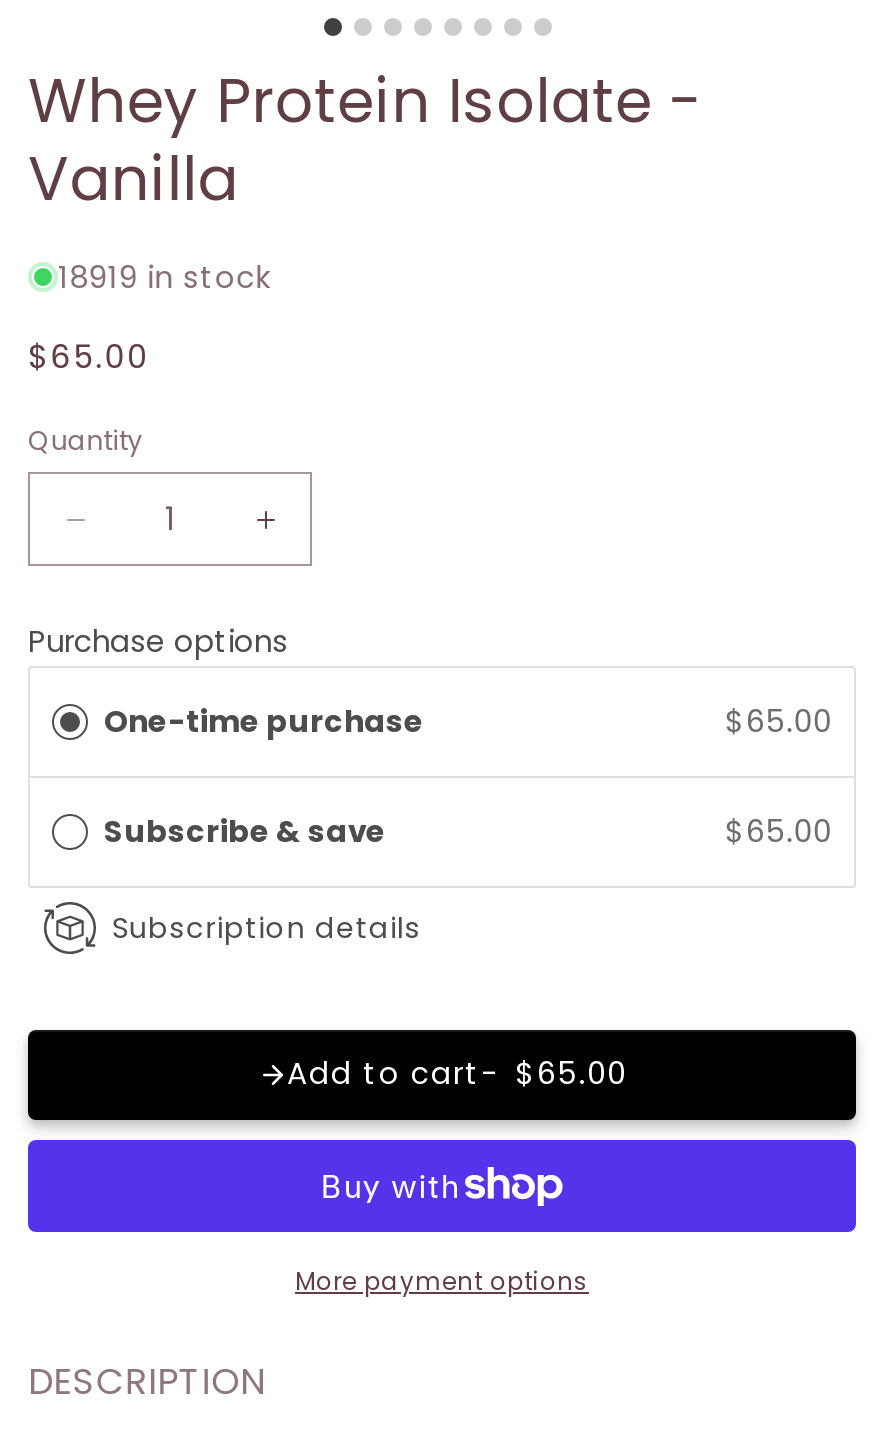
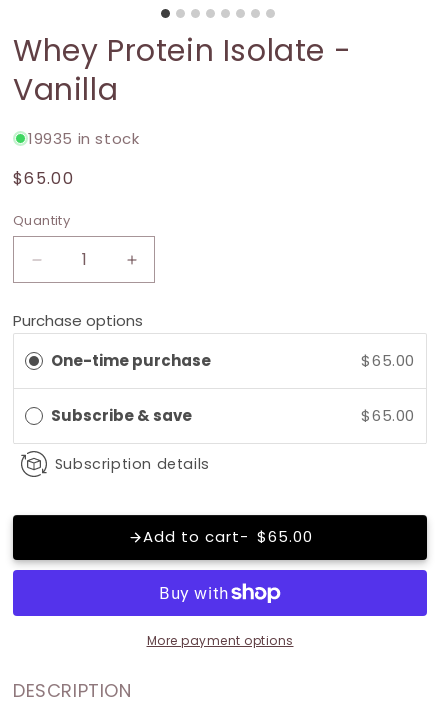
[58,256,271,298] 18919 in stock -> [28,128,139,149] 19935 in stock

